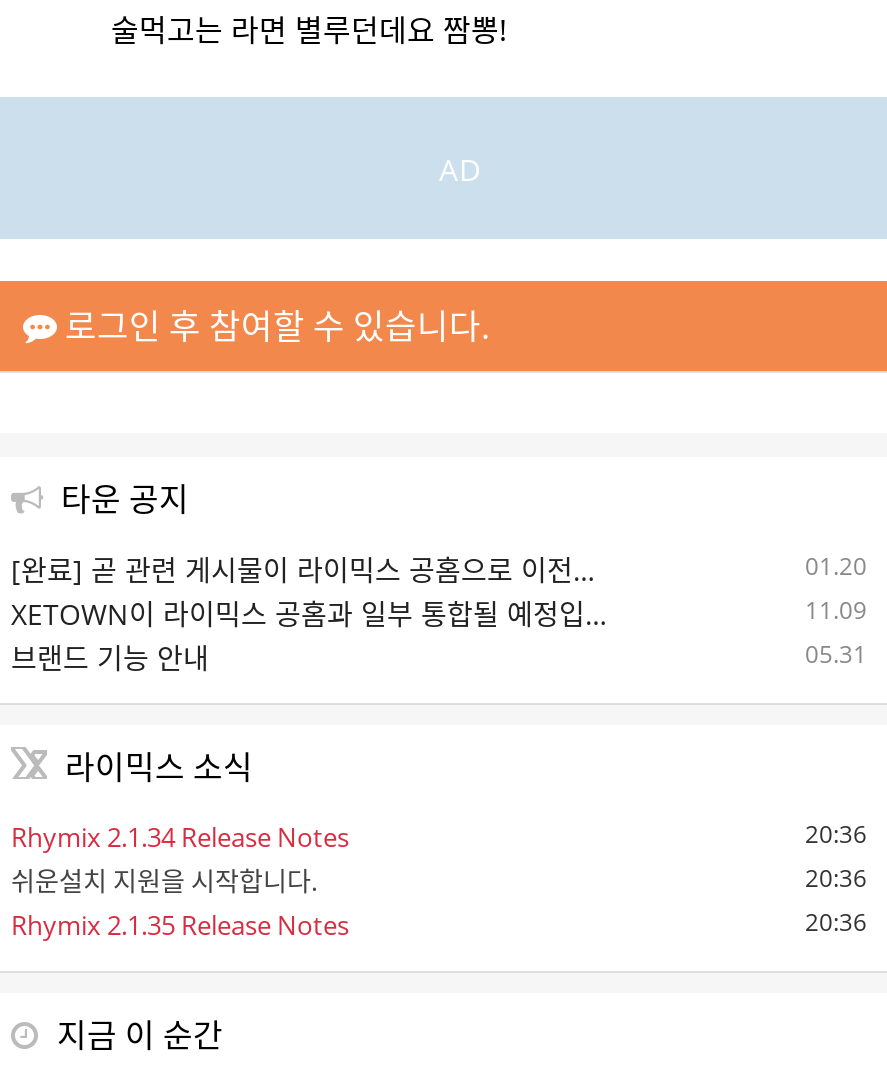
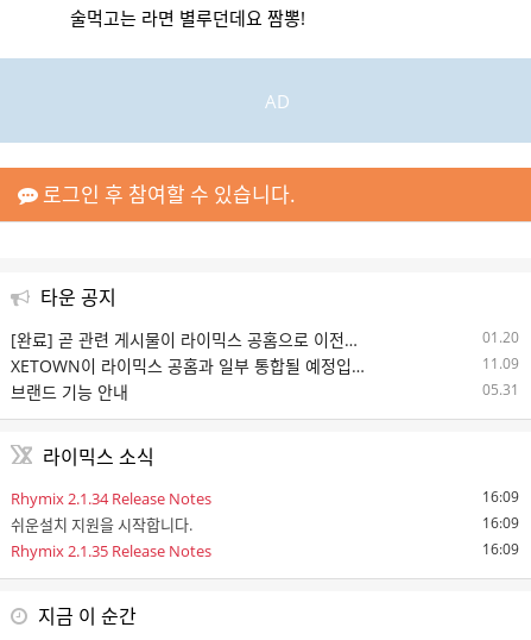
[805,817,867,851] 20:36 -> [482,487,519,507] 16:09
[805,861,867,895] 20:36 -> [482,513,519,533] 16:09
[805,905,867,939] 20:36 -> [482,539,519,559] 16:09

